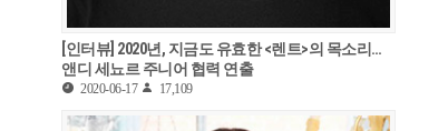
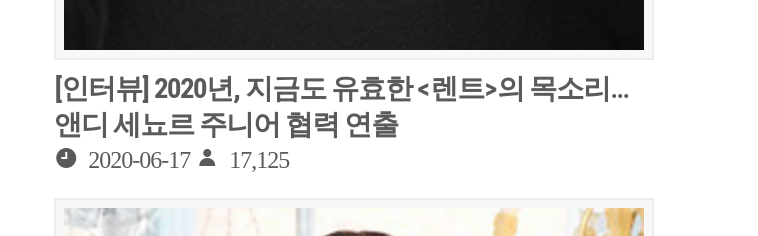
[74,81,192,94] 2020-06-17 17,109 -> [77,146,289,170] 2020-06-17 17,125

